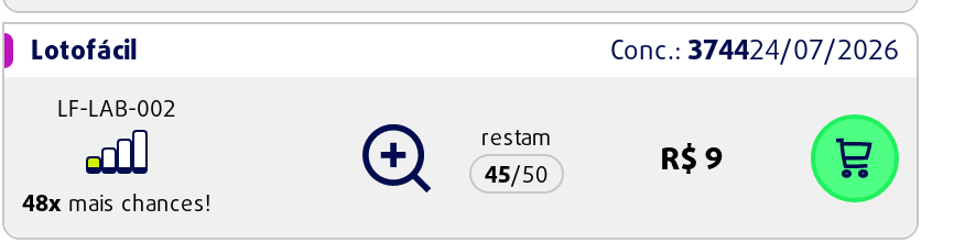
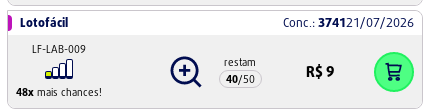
[610,33,899,66] Conc.: 374424/07/2026 -> [283,15,414,30] Conc.: 374121/07/2026
[57,95,176,121] LF-LAB-002 -> [32,43,86,55] LF-LAB-009
[484,160,548,186] 45/50 -> [226,73,255,85] 40/50

